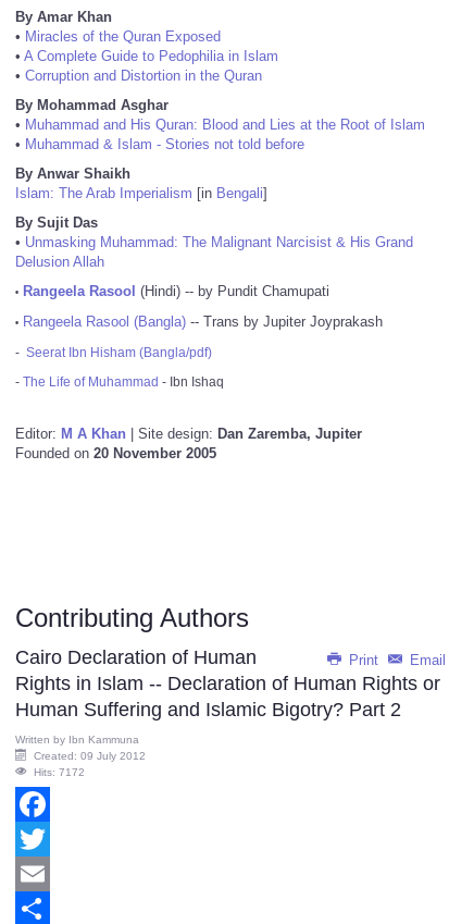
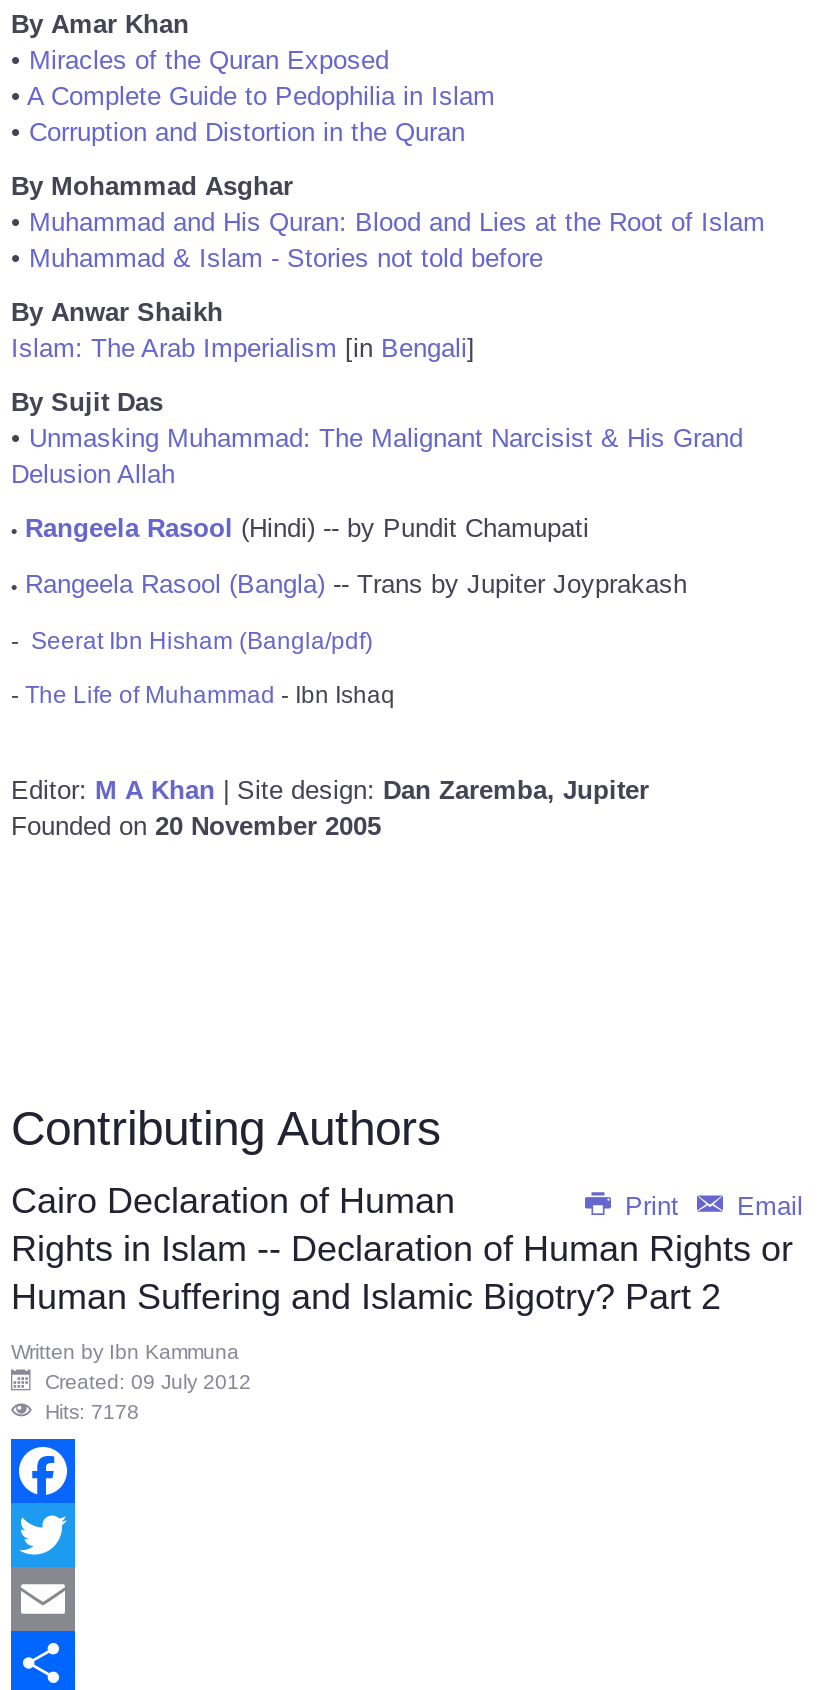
[34,766,85,778] Hits: 7172 -> [45,1401,139,1423] Hits: 7178

